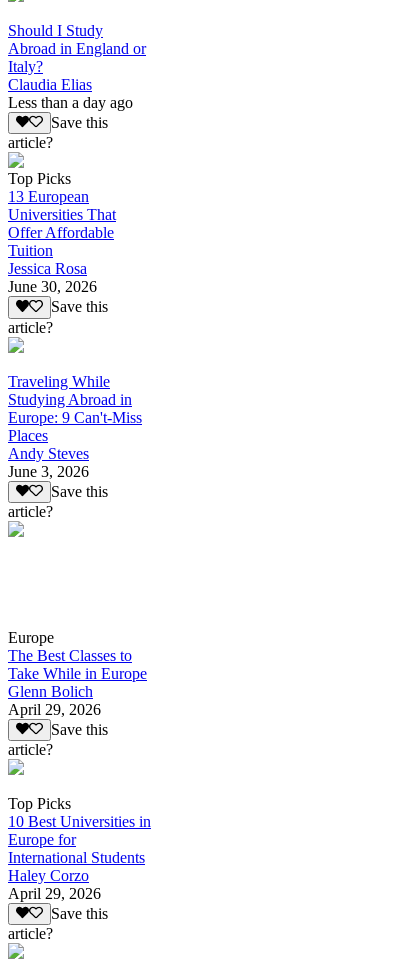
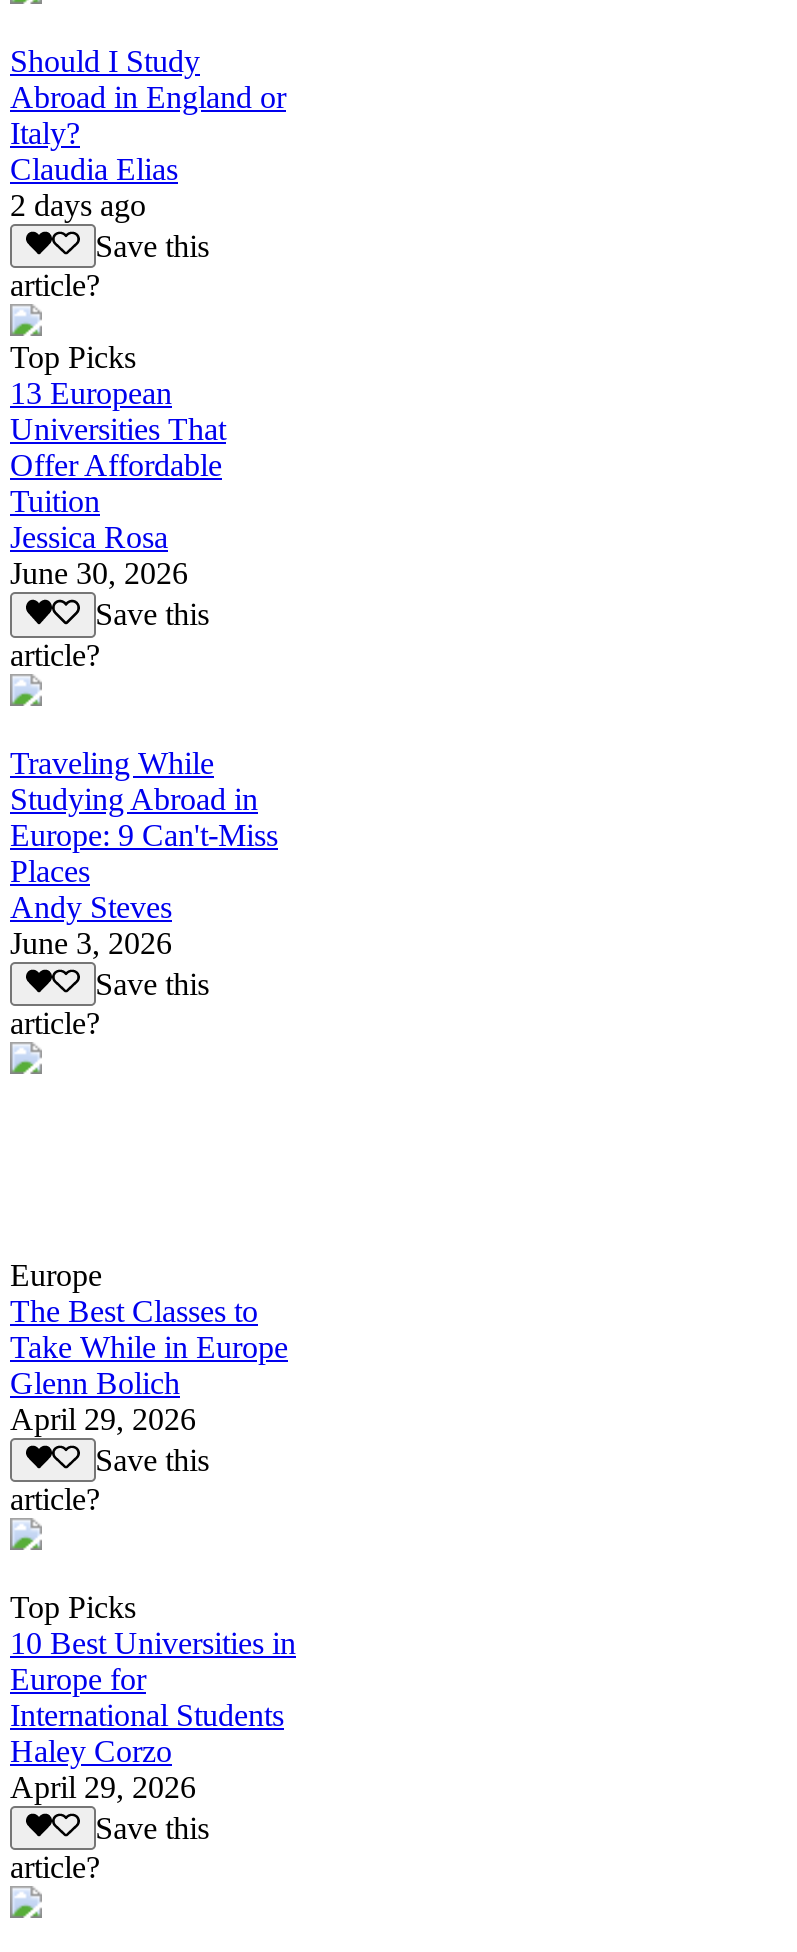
[8,94,133,111] Less than a day ago -> [10,188,146,222] 2 days ago

